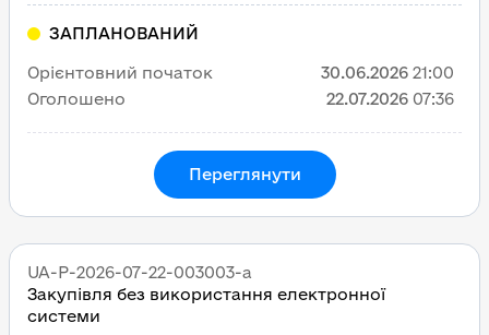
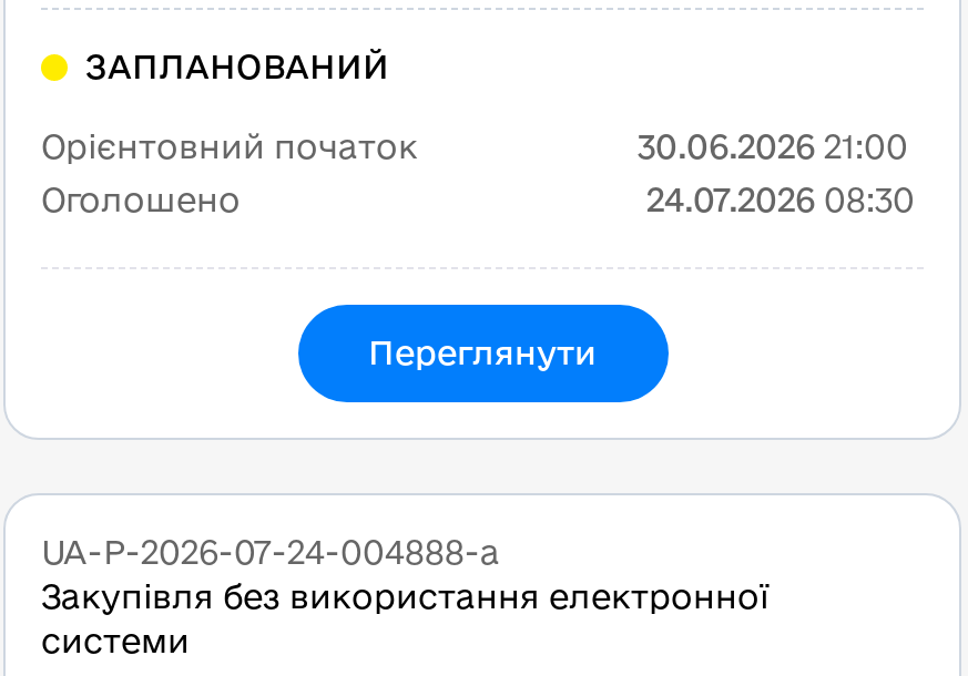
[326,89,454,108] 22.07.2026 07:36 -> [646,181,915,218] 24.07.2026 08:30
[27,263,252,282] UA-P-2026-07-22-003003-a -> [41,533,500,571] UA-P-2026-07-24-004888-a

